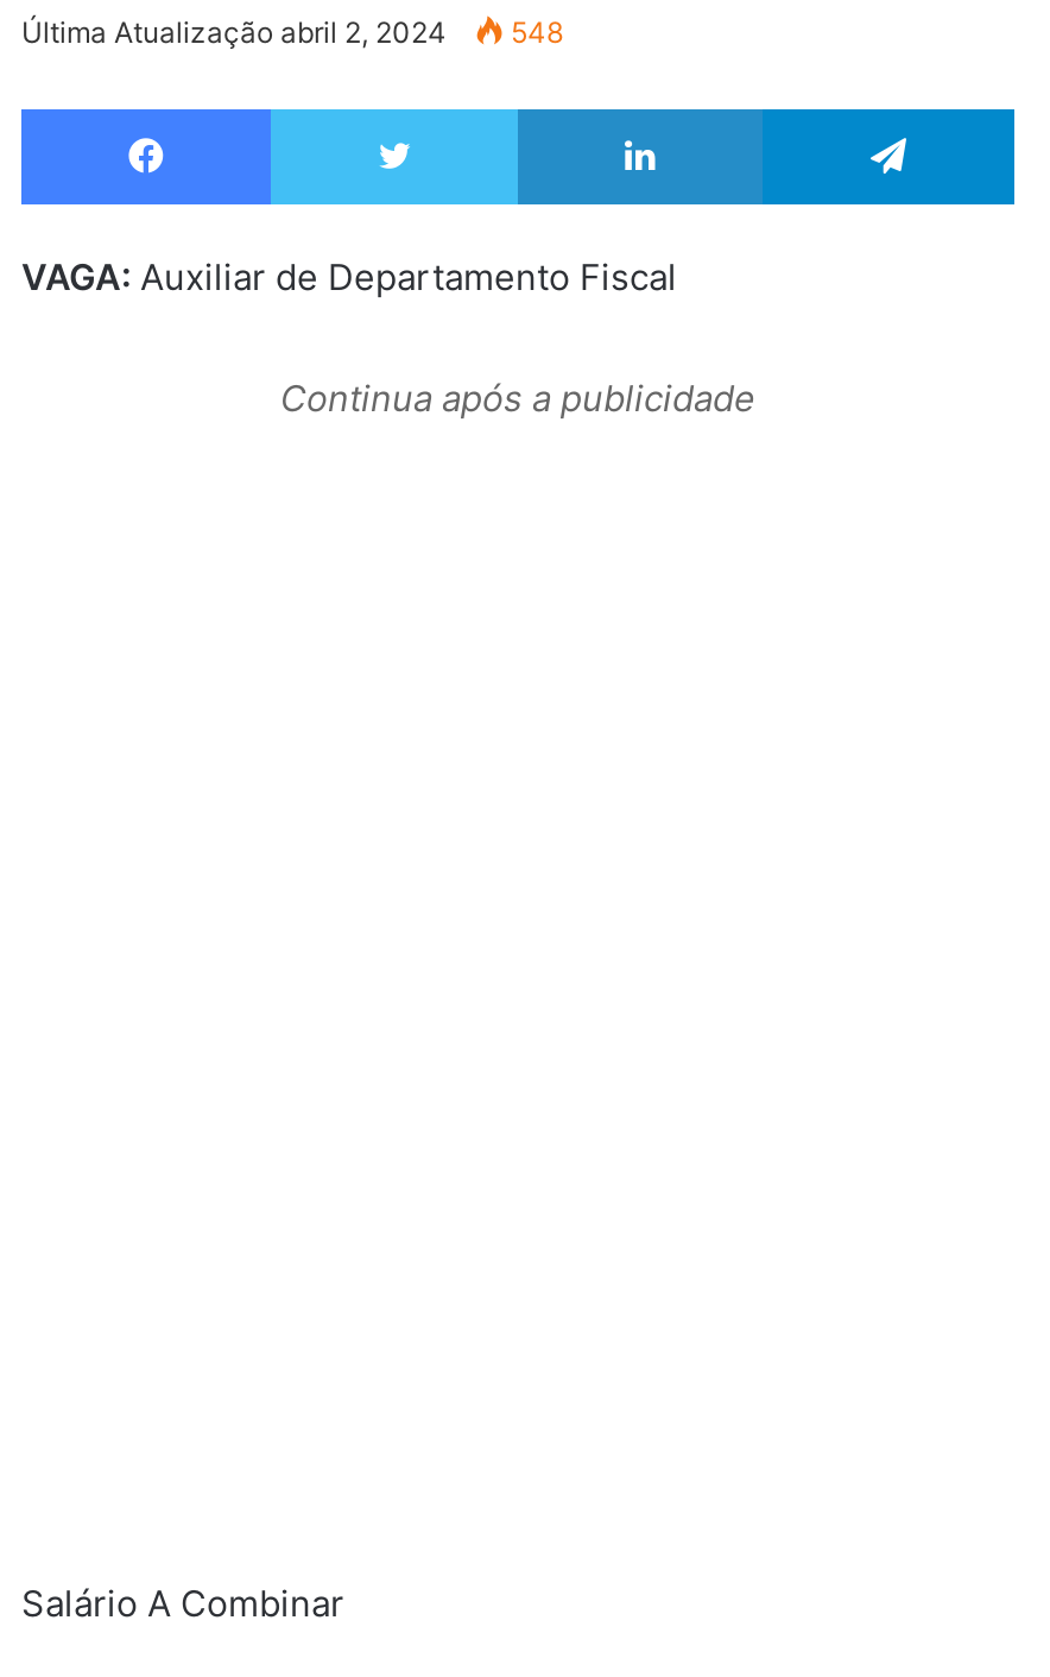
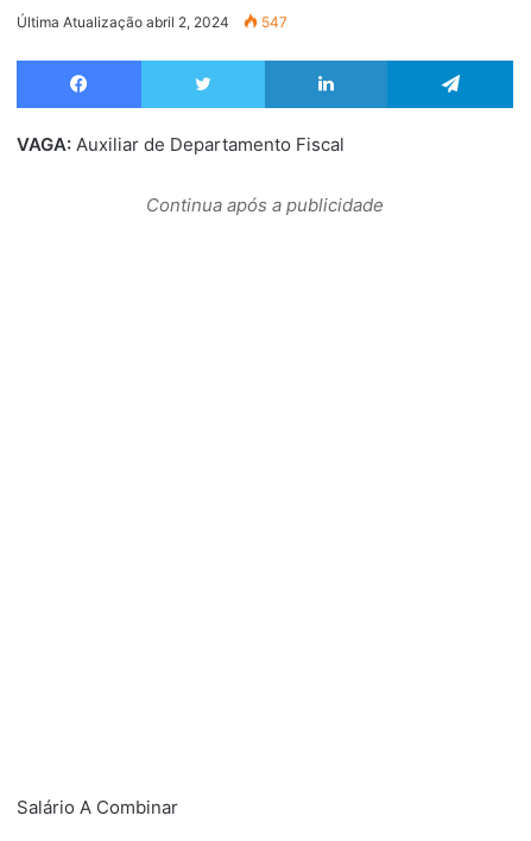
[21,15,563,50] Última Atualização abril 2, 2024 548 -> [17,13,287,31] Última Atualização abril 2, 2024 547

